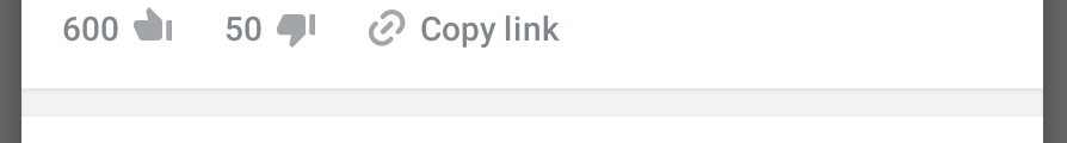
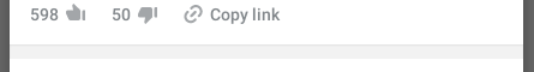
[62,10,119,48] 600 -> [30,5,59,24] 598

